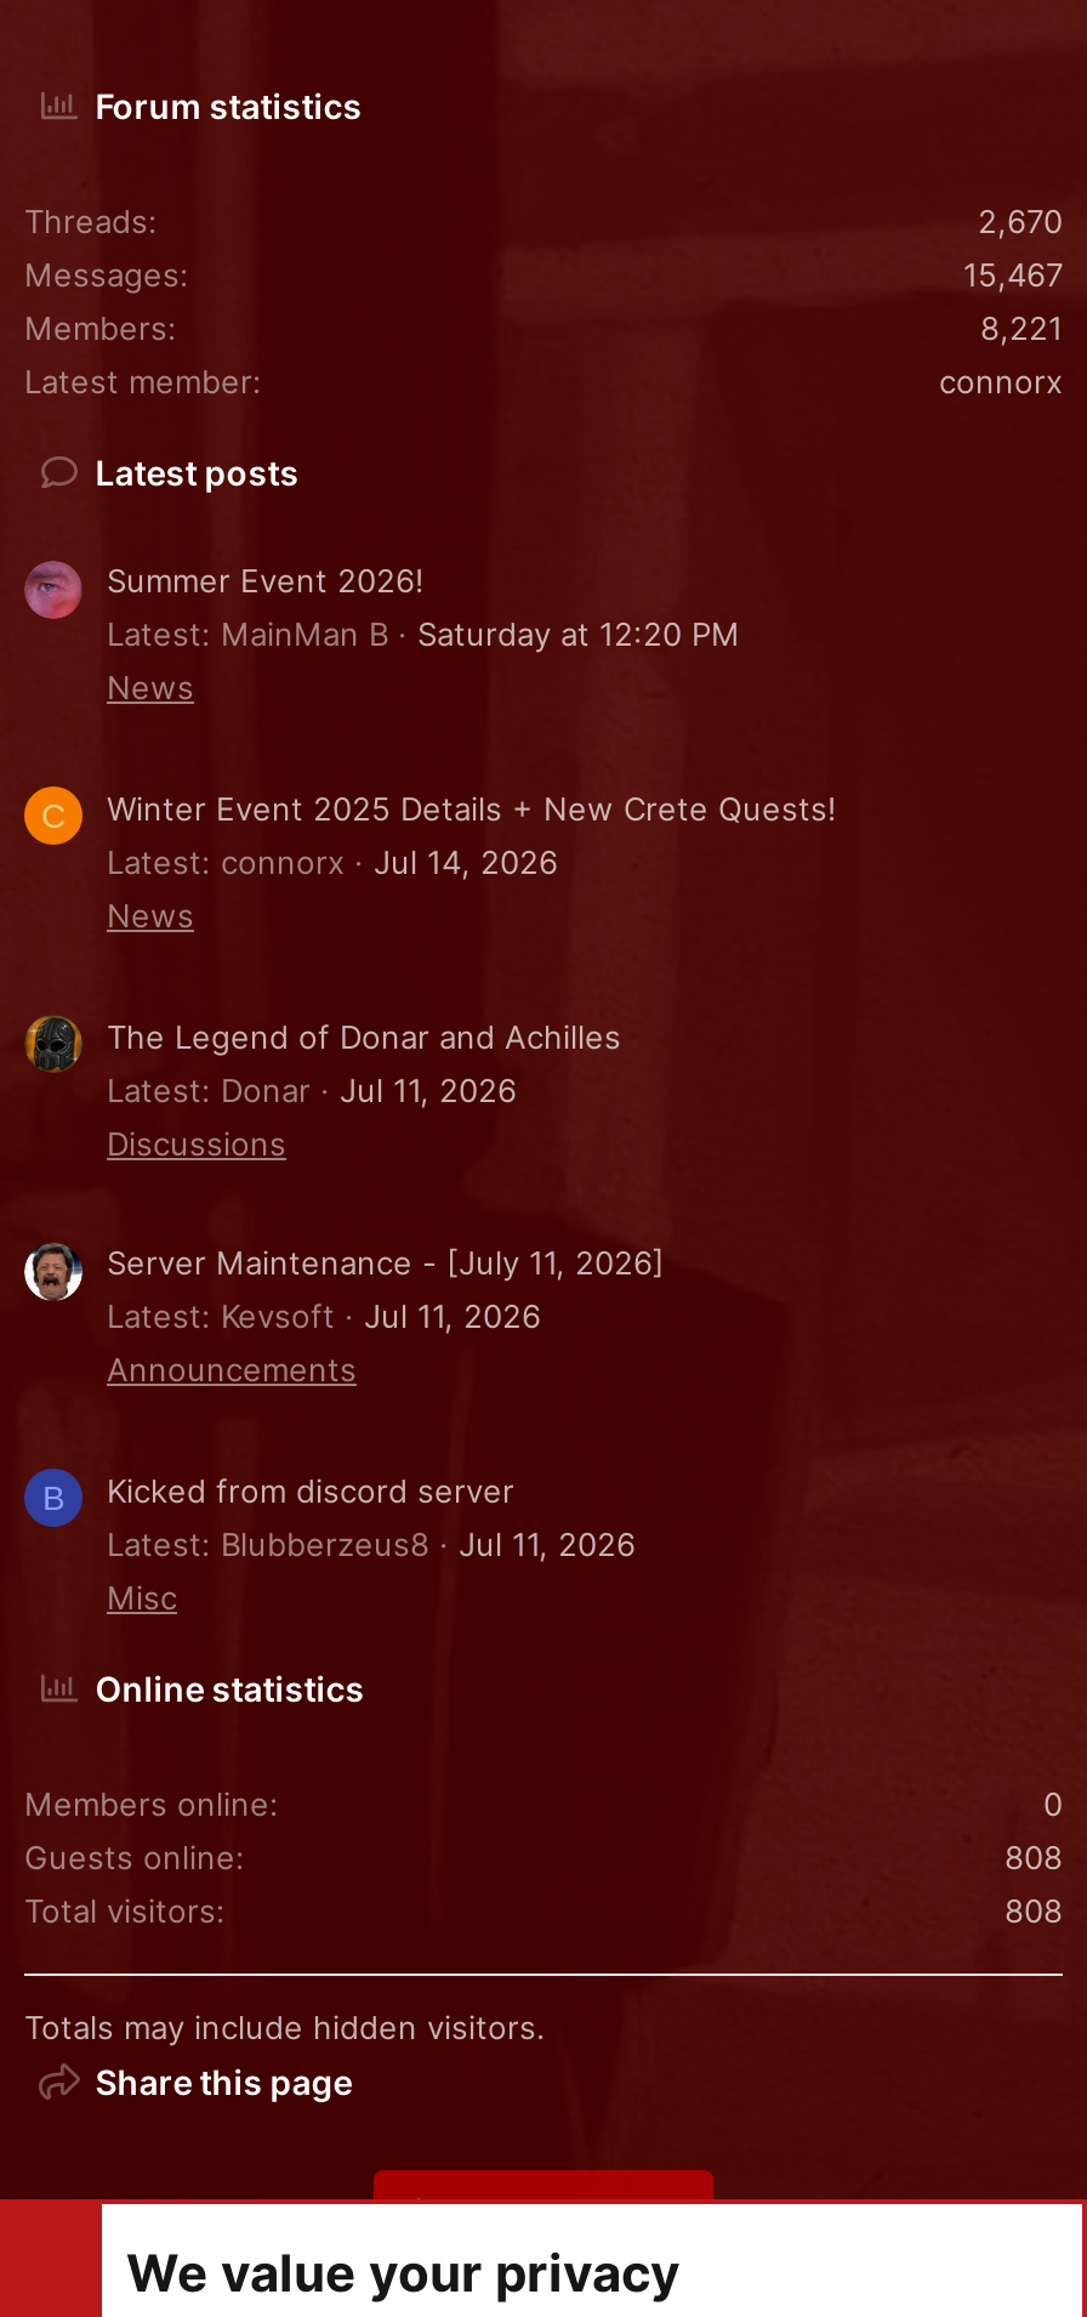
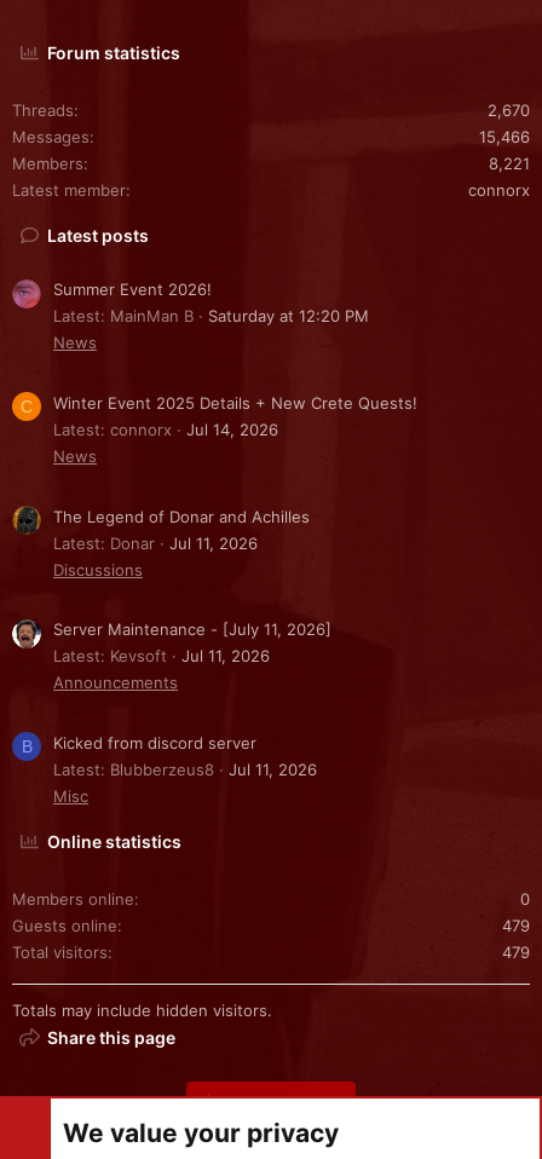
[963,254,1063,293] 15,467 -> [479,127,530,146] 15,466
[1005,1838,1063,1876] 808 -> [502,916,530,935] 479
[1005,1891,1063,1930] 808 -> [502,942,530,962] 479

